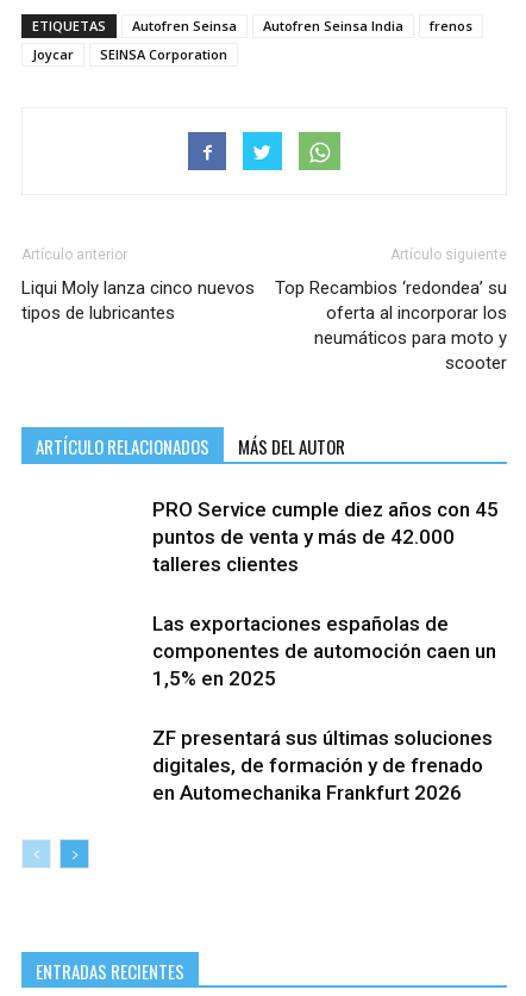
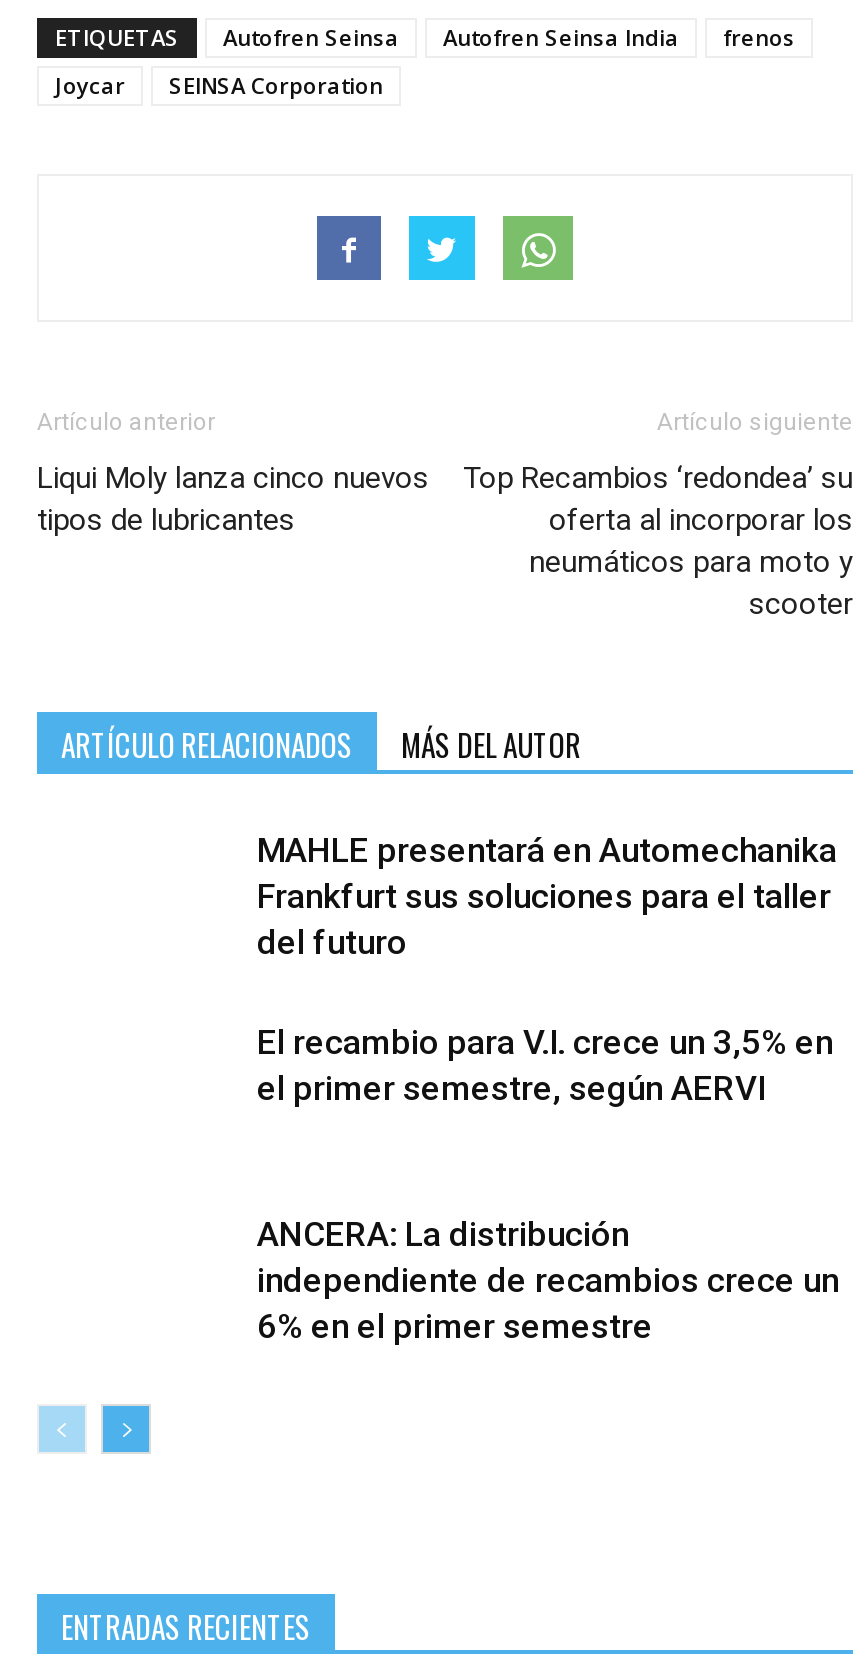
[152,497,499,576] PRO Service cumple diez años con 45 | puntos de venta y más de 42.000 | talleres clientes -> [257,830,837,962] MAHLE presentará en Automechanika | Frankfurt sus soluciones para el taller | del futuro
[152,612,496,690] Las exportaciones españolas de | componentes de automoción caen un | 1,5% en 2025 -> [257,1022,833,1108] El recambio para V.I. crece un 3,5% en | el primer semestre, según AERVI
[152,726,493,804] ZF presentará sus últimas soluciones | digitales, de formación y de frenado | en Automechanika Frankfurt 2026 -> [257,1214,839,1346] ANCERA: La distribución | independiente de recambios crece un | 6% en el primer semestre

